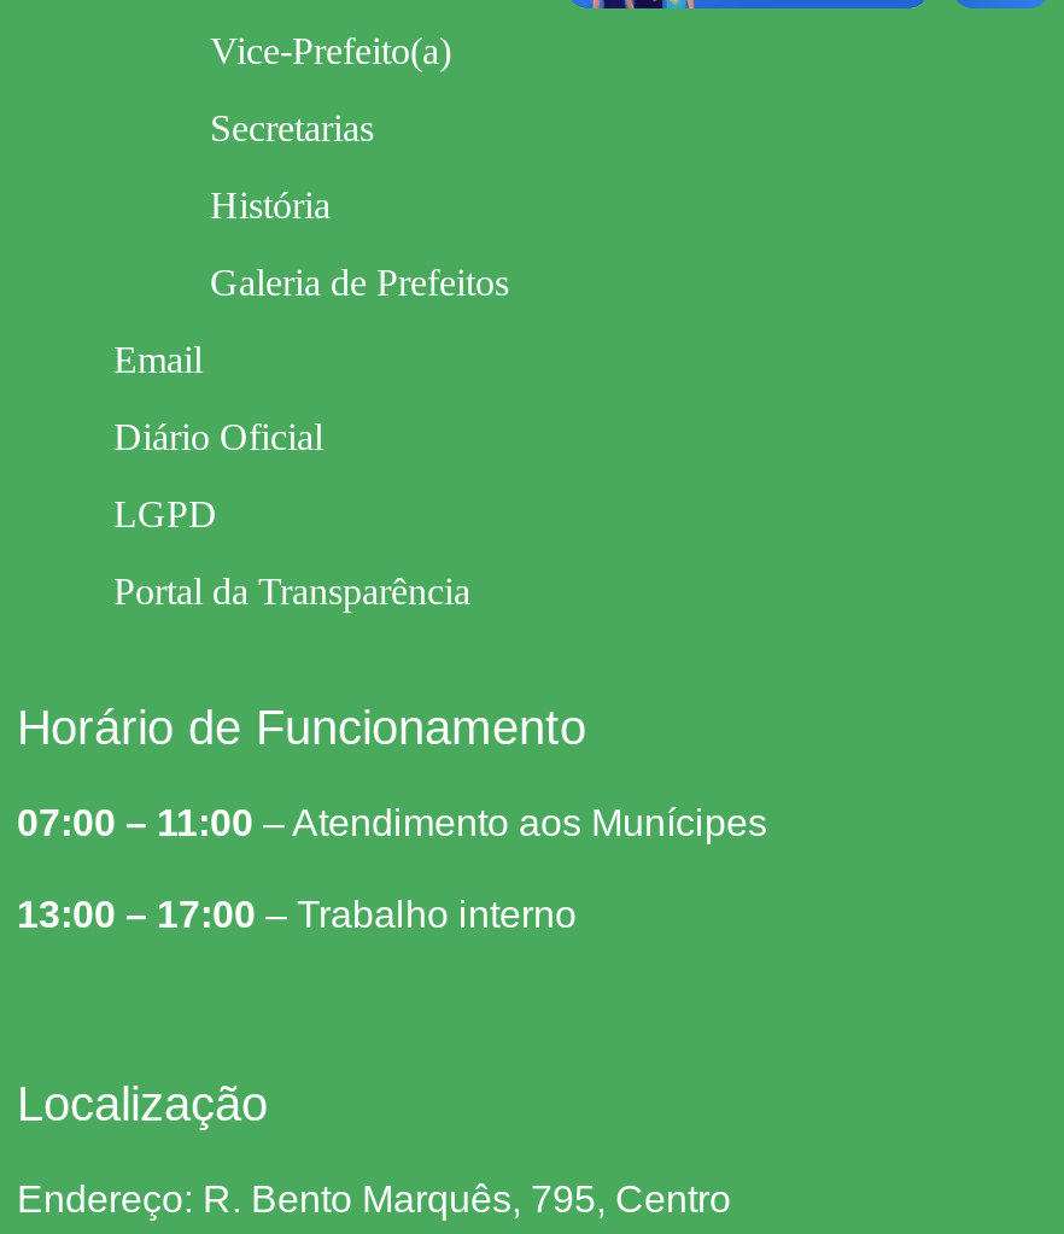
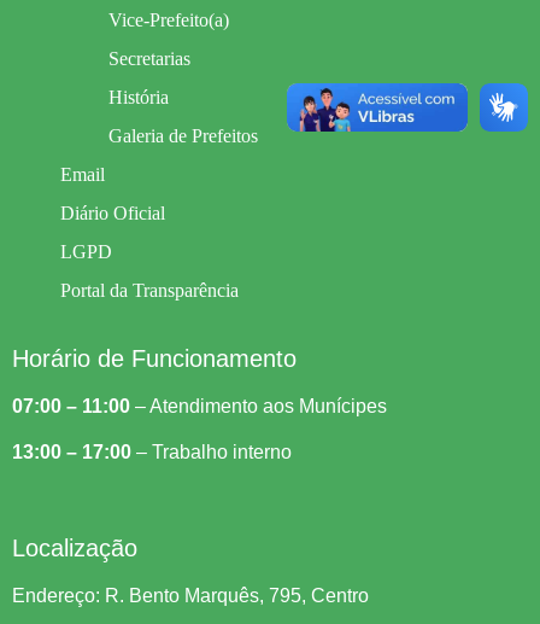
none -> [286,82,469,133] [image]
none -> [479,82,529,133] [image]

